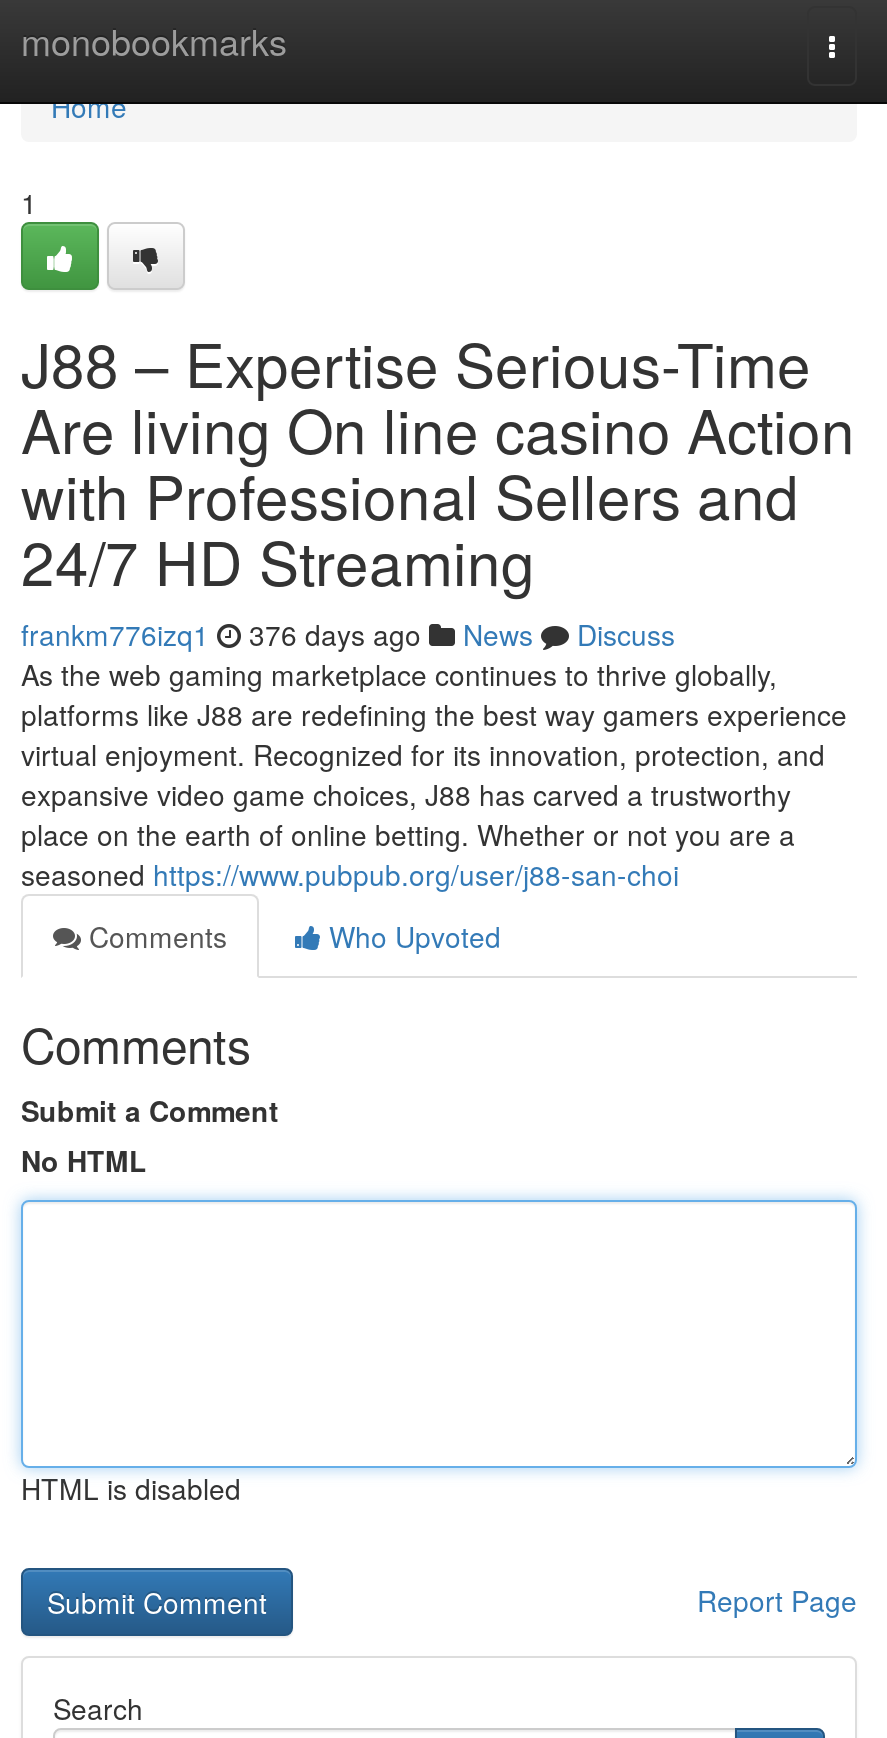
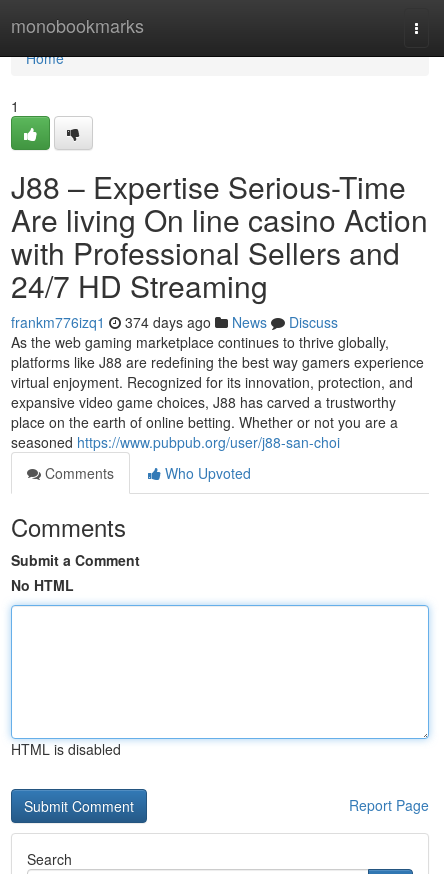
[21,614,675,654] frankm776izq1 376 days ago News Discuss -> [11,312,338,332] frankm776izq1 374 days ago News Discuss

